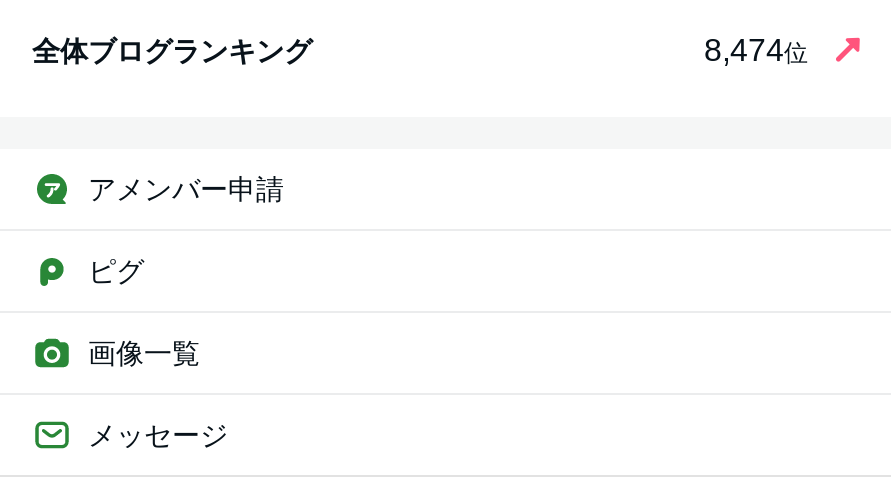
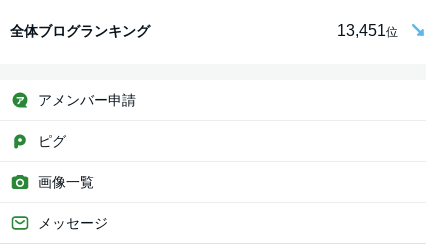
[704,34,808,68] 8,474位 -> [337,22,398,39] 13,451位

